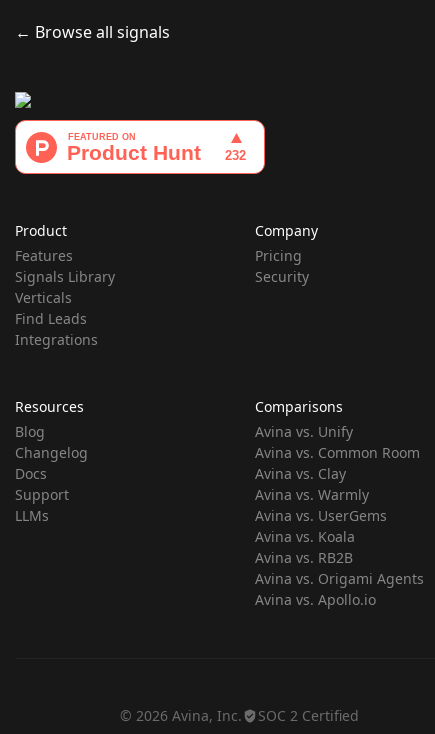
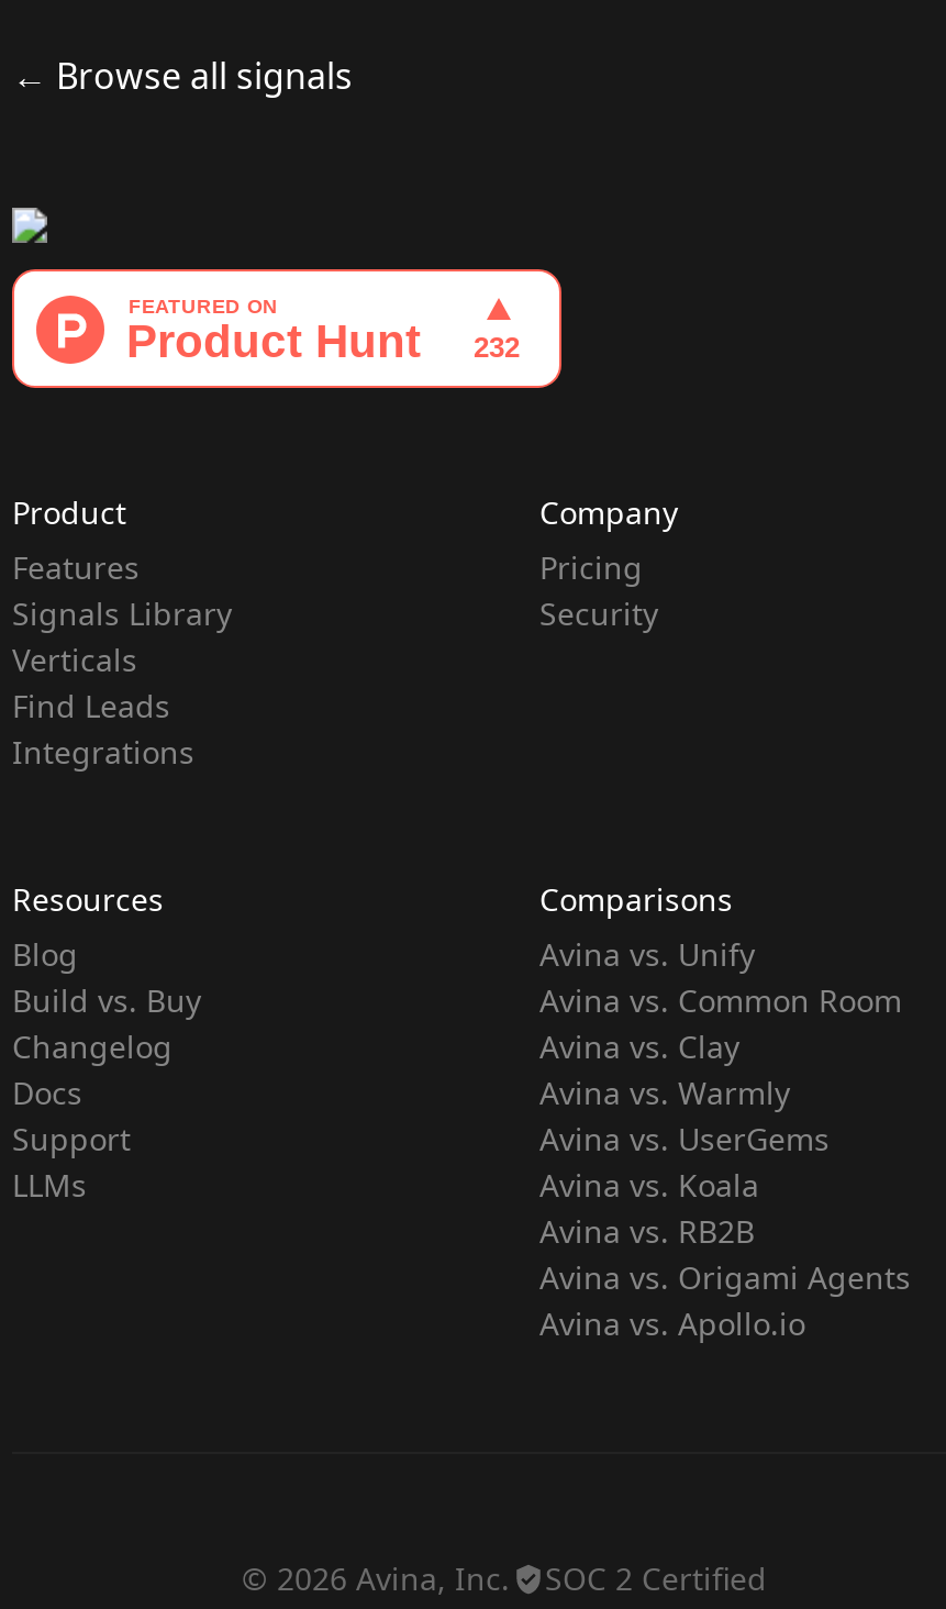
moved [15,443,88,525] -> [12,1026,172,1206]: Changelog | Docs | Support | LLMs
none -> [12,979,201,1021] Build vs. Buy

